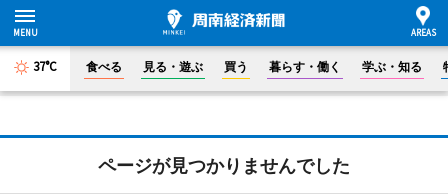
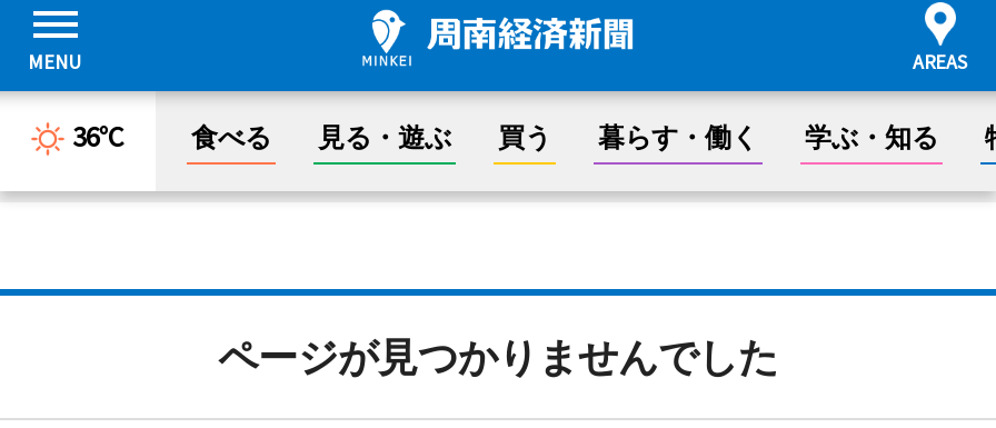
[32,58,56,75] 37°C -> [72,119,126,157] 36°C

